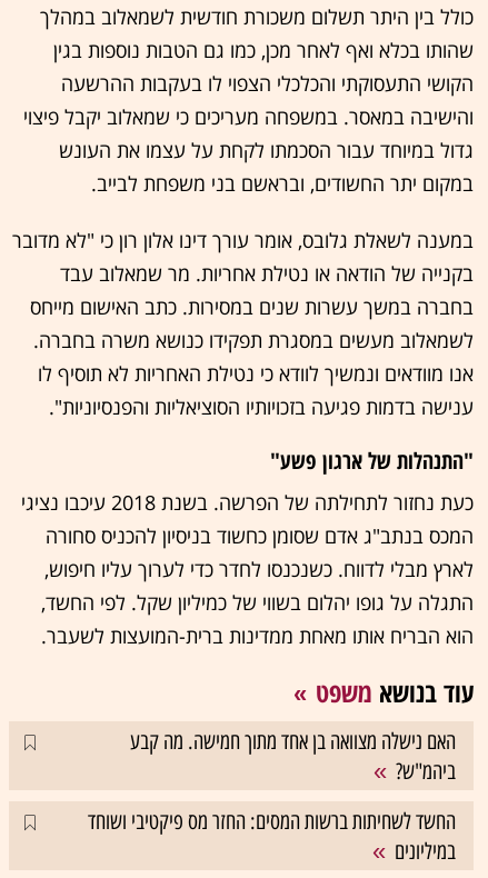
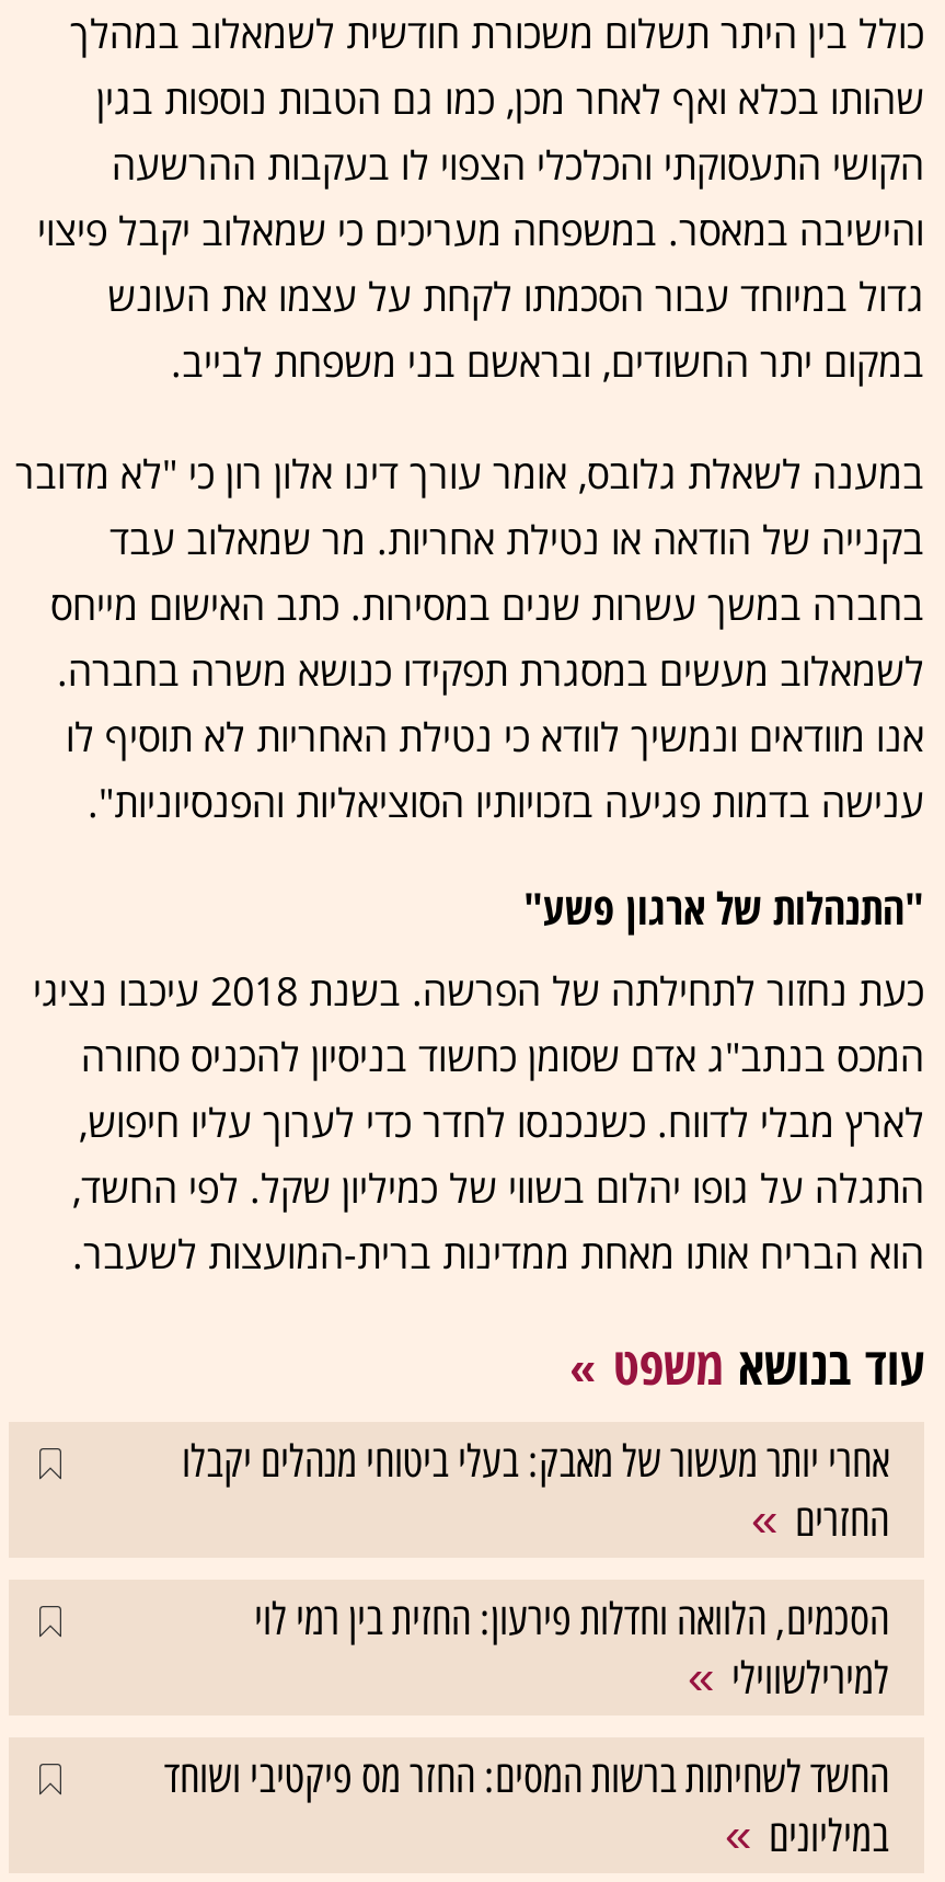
[130,728,456,785] האם נישלה מצוואה בן אחד מתוך חמישה. מה קבע | ביהמ"ש? -> [182,1436,889,1705] אחרי יותר מעשור של מאבק: בעלי ביטוחי מנהלים יקבלו | החזרים | הסכמים, הלוואה וחדלות פירעון: החזית בין רמי לוי | למירילשווילי

